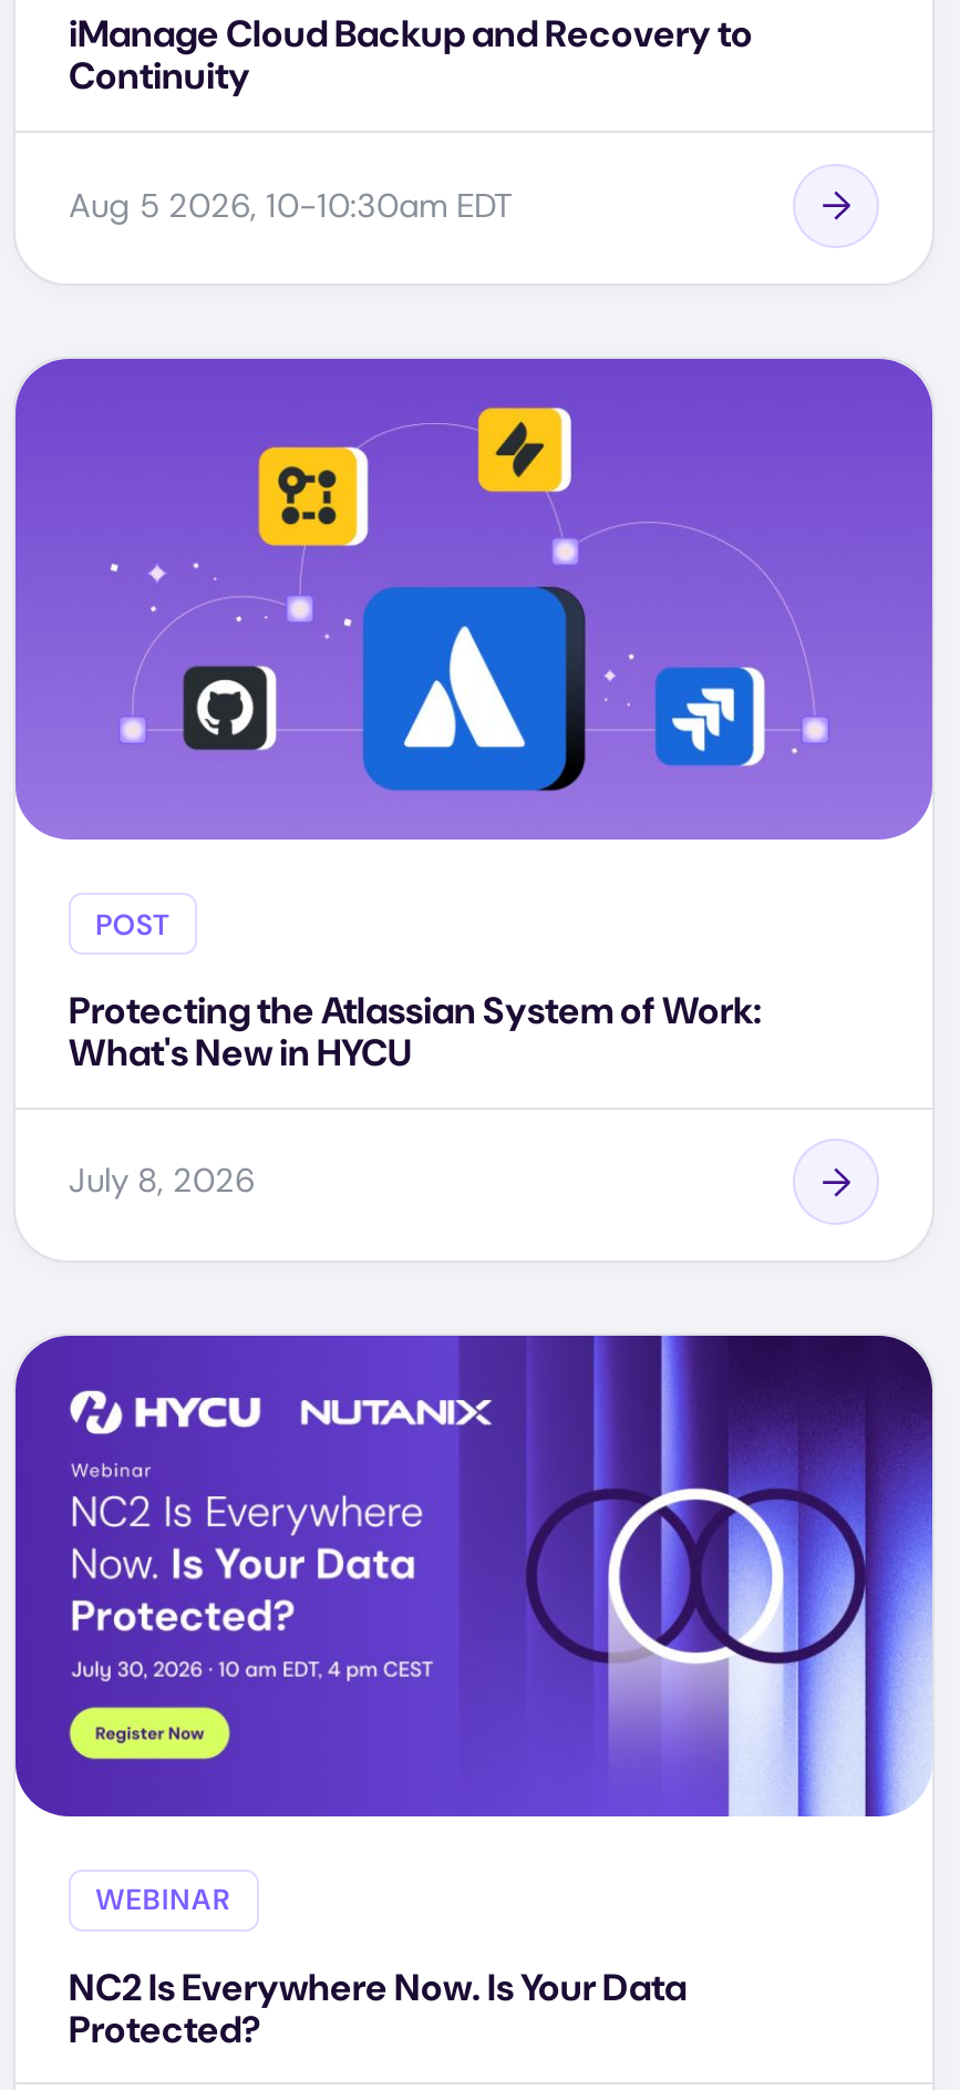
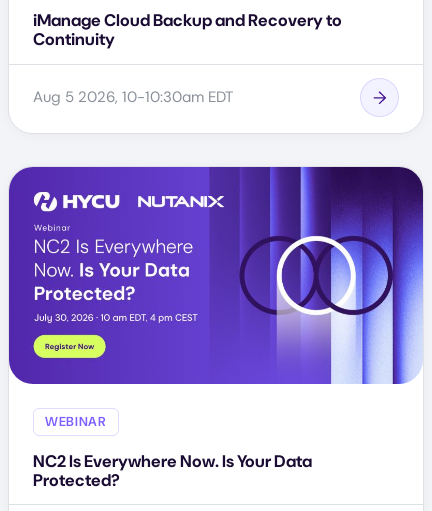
[16,357,935,1203] [image] | POST | Protecting the Atlassian System of Work: | What's New in HYCU | July 8, 2026 -> none

